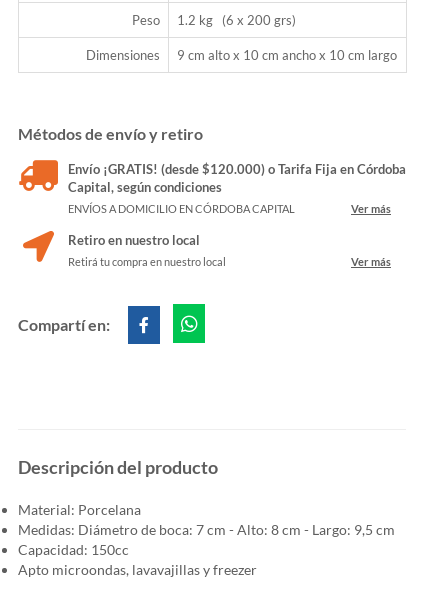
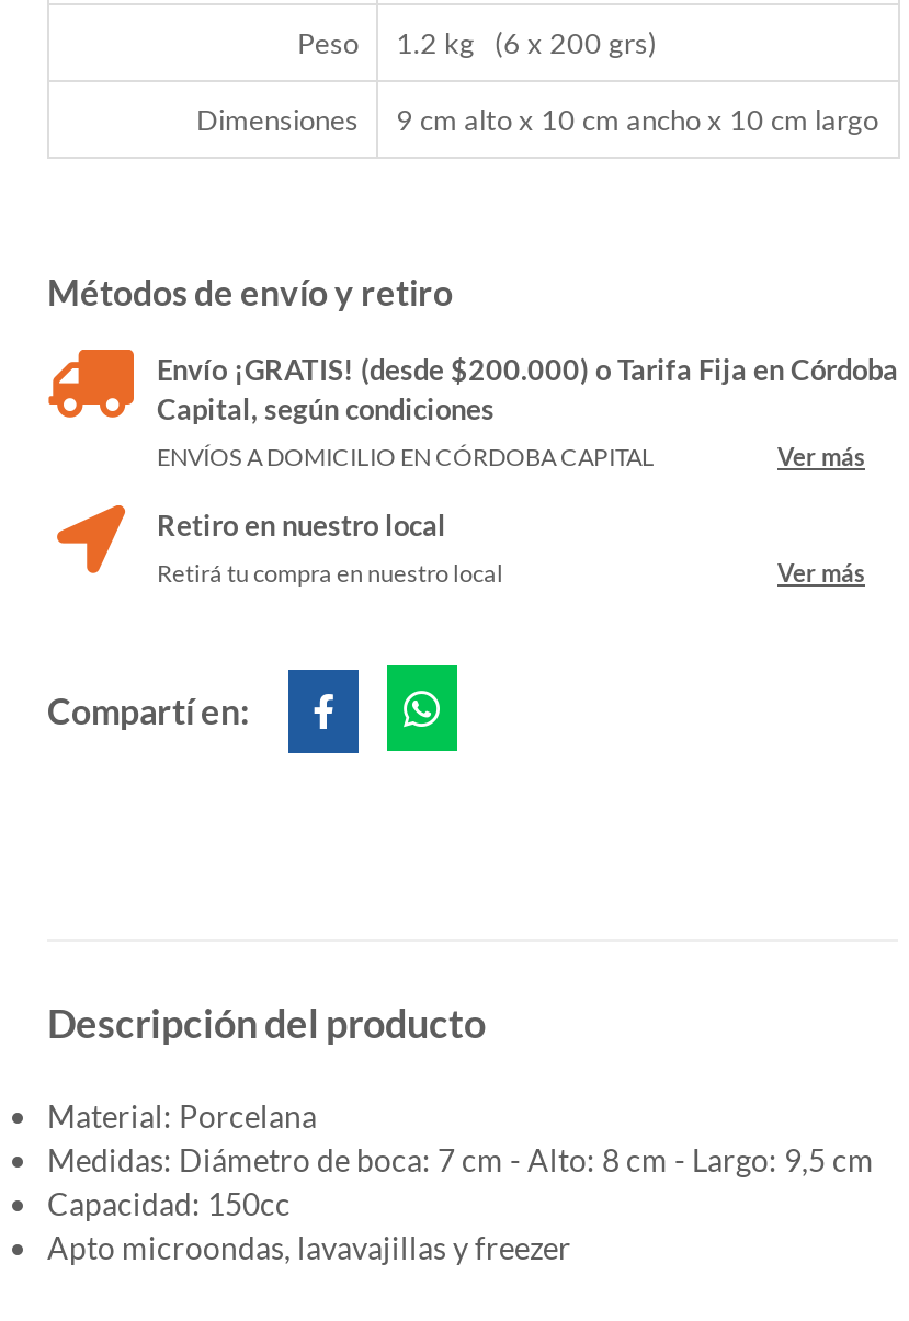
[68,161,406,177] Envío ¡GRATIS! (desde $120.000) o Tarifa Fija en Córdoba -> [157,352,898,387] Envío ¡GRATIS! (desde $200.000) o Tarifa Fija en Córdoba

